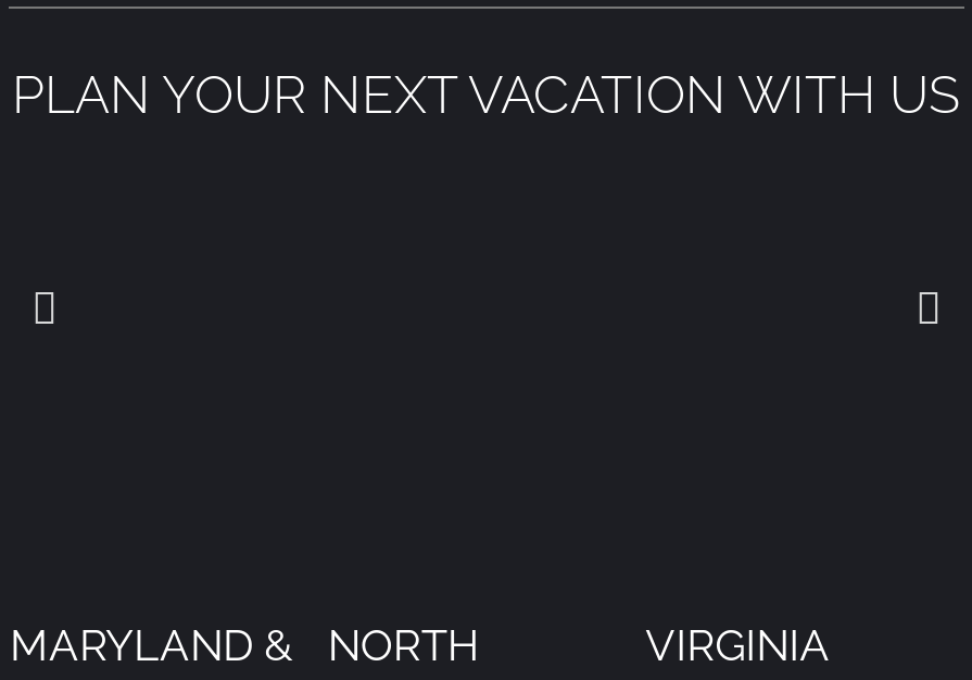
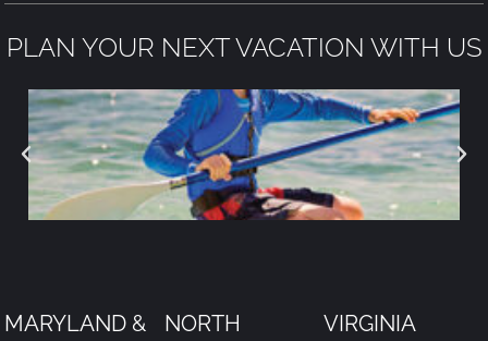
none -> [17,88,471,221] [image]

